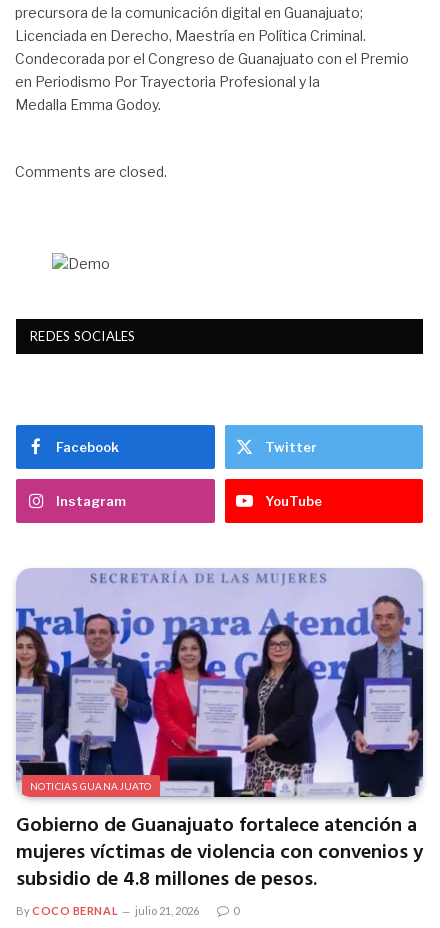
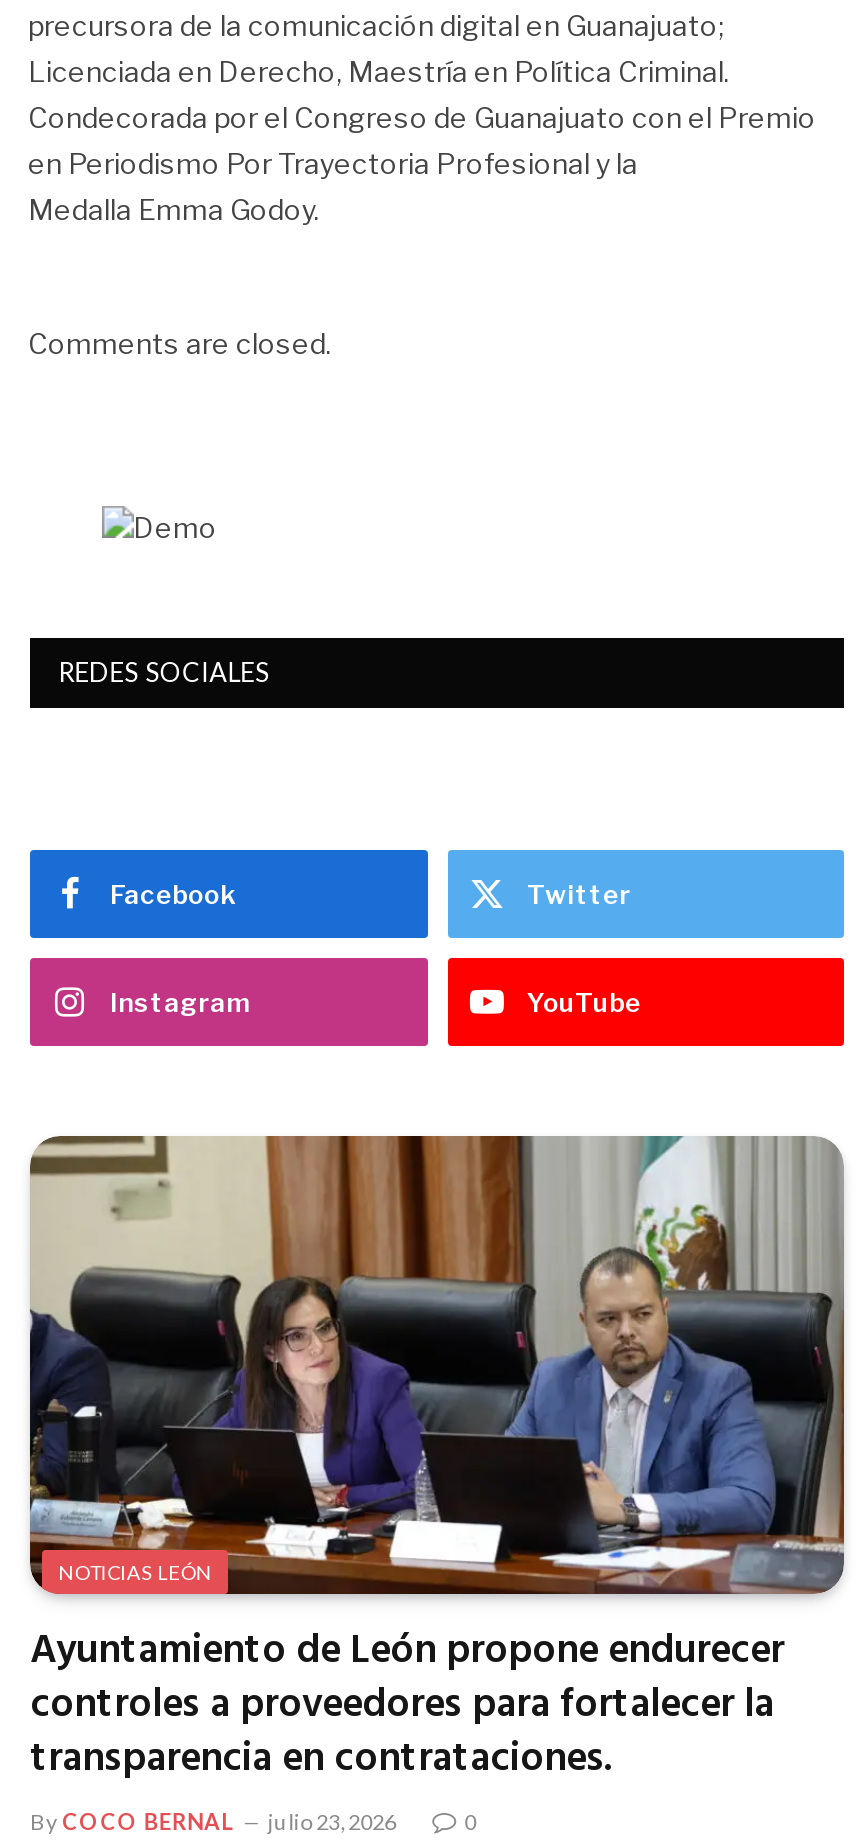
[15,568,423,798] [image] | NOTICIAS GUANAJUATO -> [28,1134,846,1596] [image] | NOTICIAS LEÓN
[16,810,423,896] Gobierno de Guanajuato fortalece atención a | mujeres víctimas de violencia con convenios y | subsidio de 4.8 millones de pesos. -> [30,1619,784,1791] Ayuntamiento de León propone endurecer | controles a proveedores para fortalecer la | transparencia en contrataciones.
[16,904,199,917] By COCO BERNAL julio 21, 2026 -> [30,1807,396,1833] By COCO BERNAL julio 23, 2026

